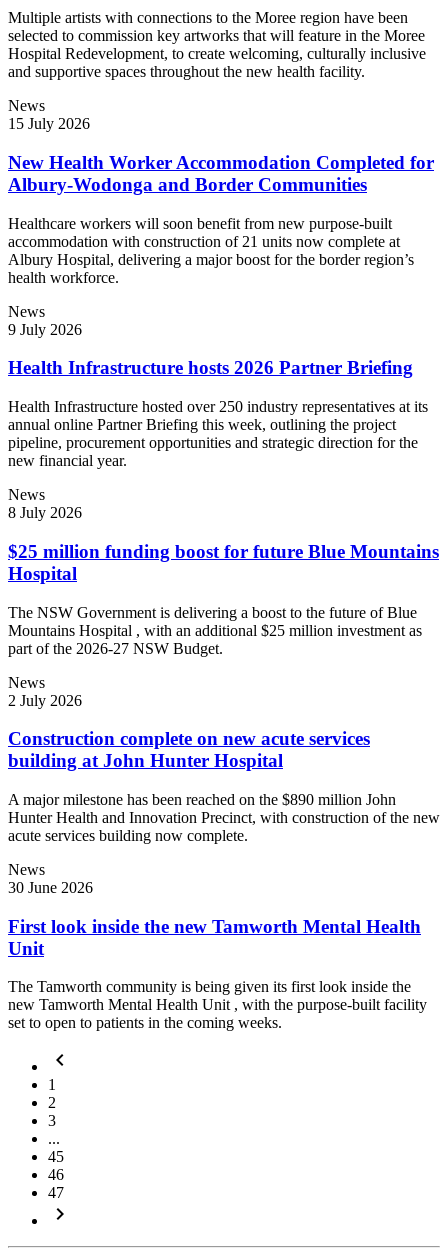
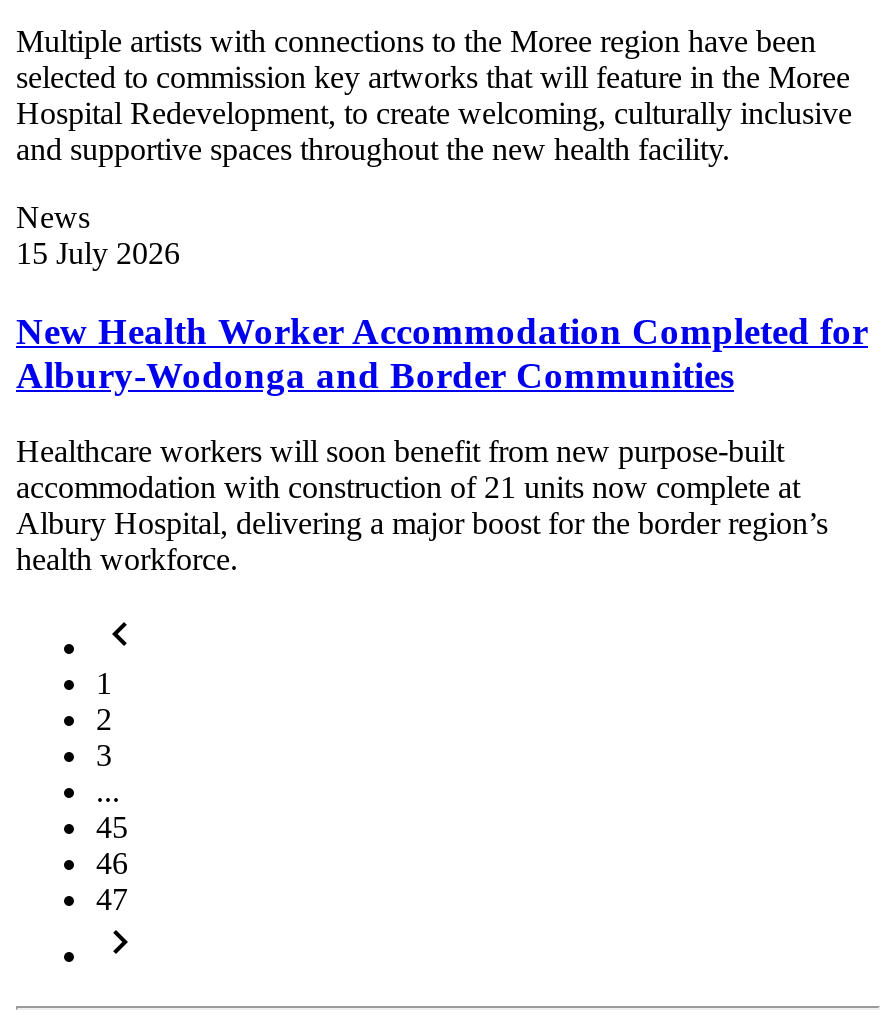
[8,303,440,1031] News | 9 July 2026 | Health Infrastructure hosts 2026 Partner Briefing | Health Infrastructure hosted over 250 industry representatives at its | annual online Partner Briefing this week, outlining the project | pipeline, procurement opportunities and strategic direction for the | new financial year. | News | 8 July 2026 | $25 million funding boost for future Blue Mountains | Hospital | The NSW Government is delivering a boost to the future of Blue | Mountains Hospital , with an additional $25 million investment as | part of the 2026-27 NSW Budget. | News | 2 July 2026 | Construction complete on new acute services | building at John Hunter Hospital | A major milestone has been reached on the $890 million John | Hunter Health and Innovation Precinct, with construction of the new | acute services building now complete. | News | 30 June 2026 | First look inside the new Tamworth Mental Health | Unit | The Tamworth community is being given its first look inside the | new Tamworth Mental Health Unit , with the purpose-built facility | set to open to patients in the coming weeks. -> none

